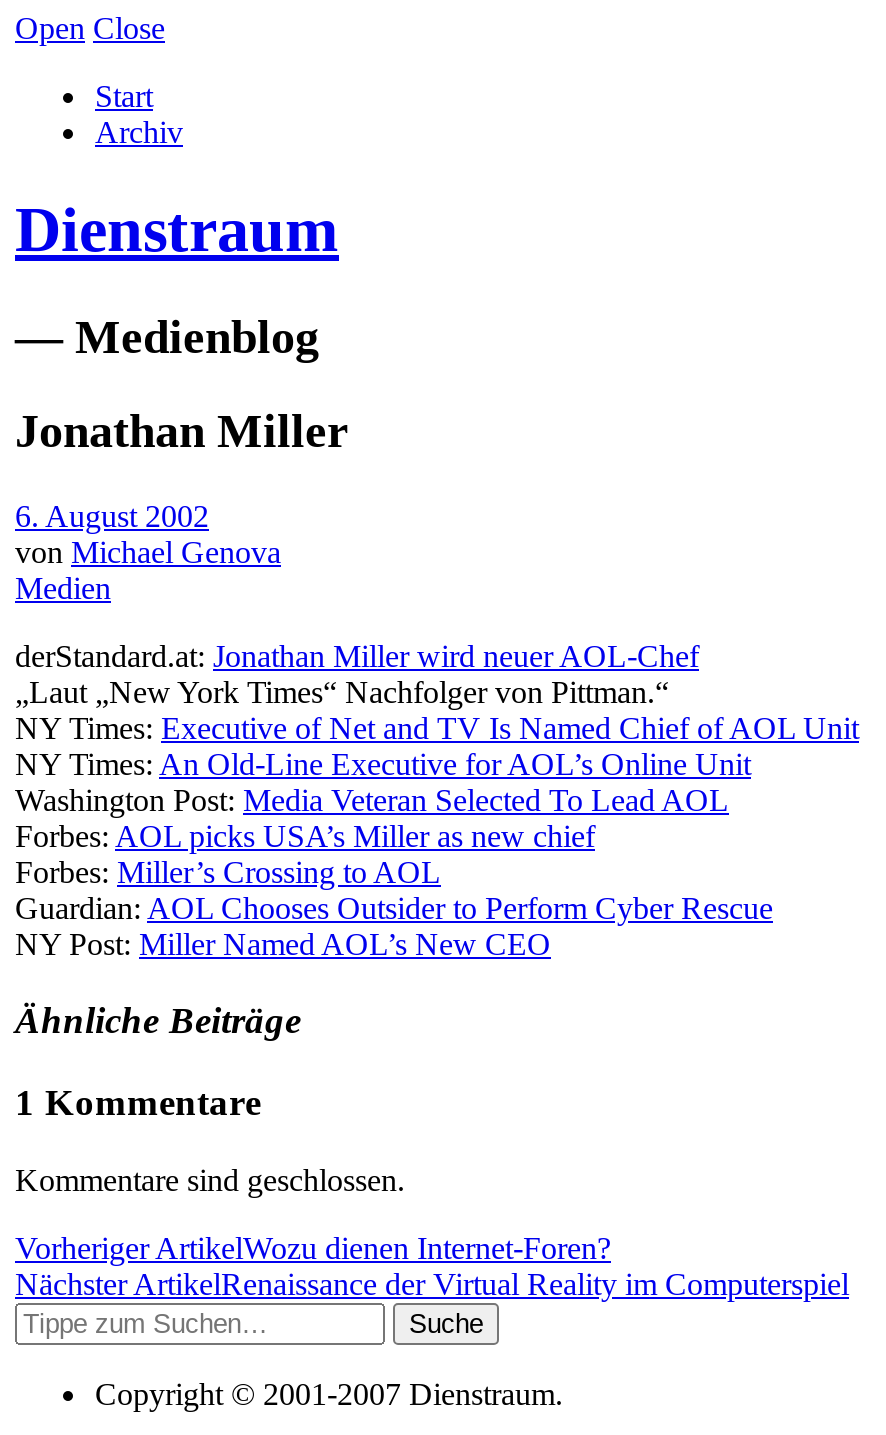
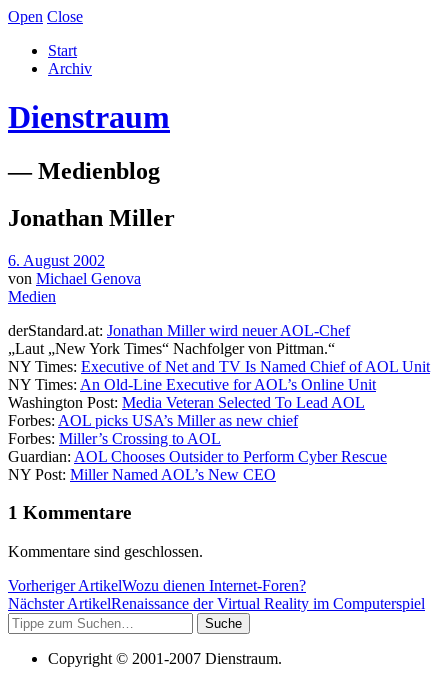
[15,1000,301,1042] Ähnliche Beiträge -> none

